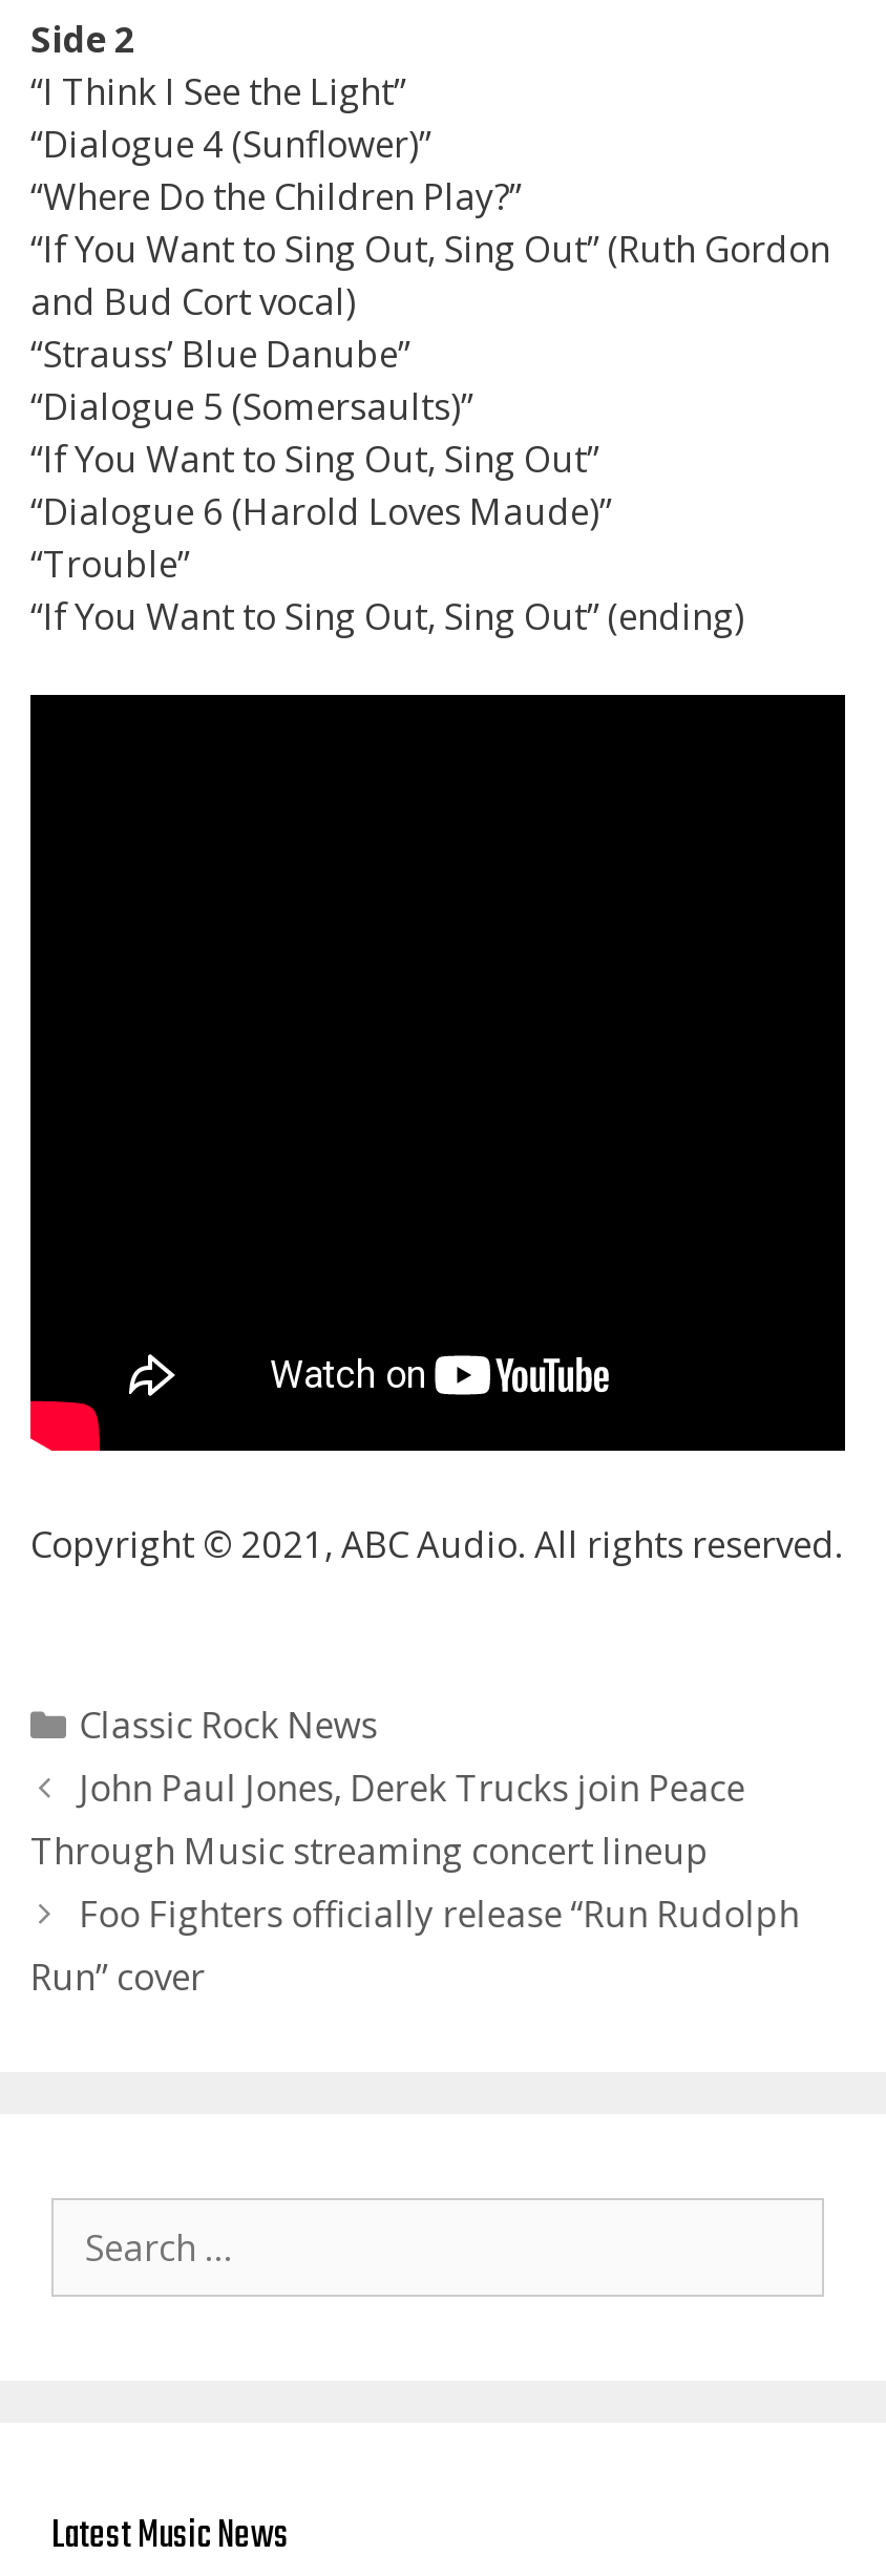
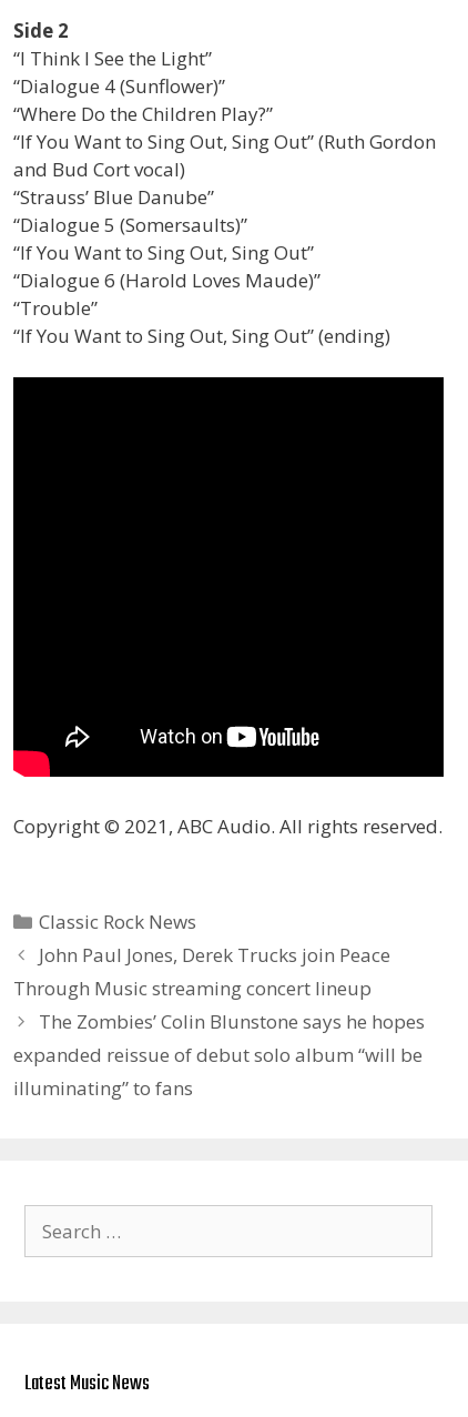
[30,1889,799,2001] Foo Fighters officially release “Run Rudolph | Run” cover -> [13,1009,425,1101] The Zombies’ Colin Blunstone says he hopes | expanded reissue of debut solo album “will be | illuminating” to fans

